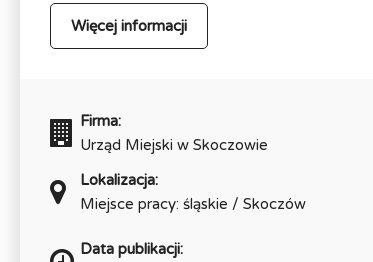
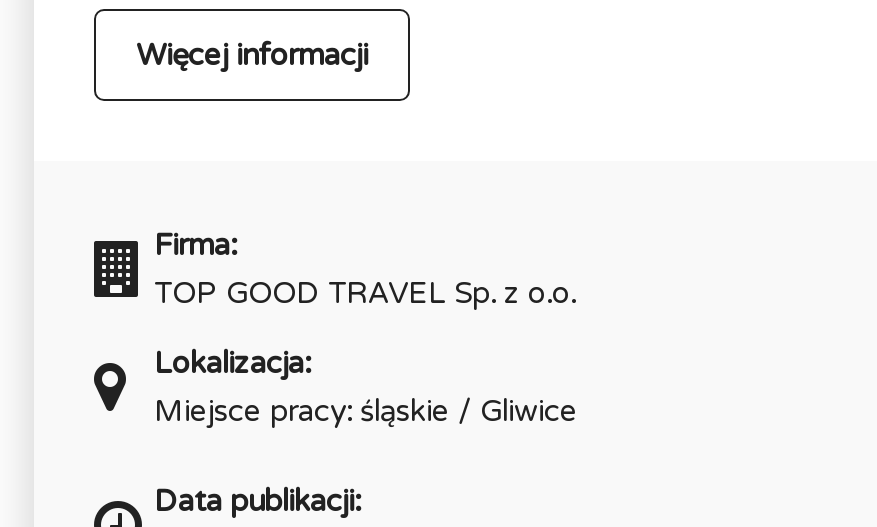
[80,136,268,154] Urząd Miejski w Skoczowie -> [154,275,576,311] TOP GOOD TRAVEL Sp. z o.o.
[80,195,306,213] Miejsce pracy: śląskie / Skoczów -> [154,392,578,428] Miejsce pracy: śląskie / Gliwice

